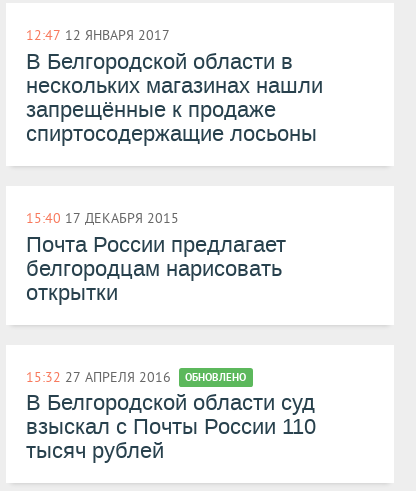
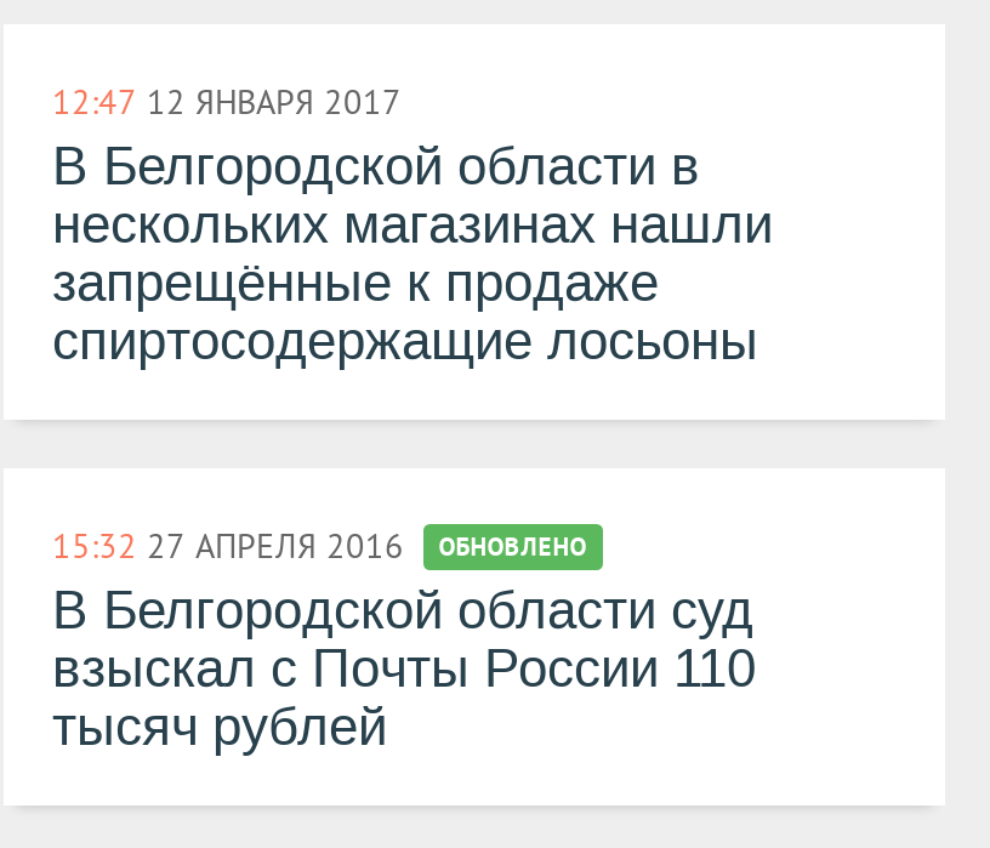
[26,209,286,307] 15:40 17 ДЕКАБРЯ 2015 | Почта России предлагает | белгородцам нарисовать | открытки -> none

